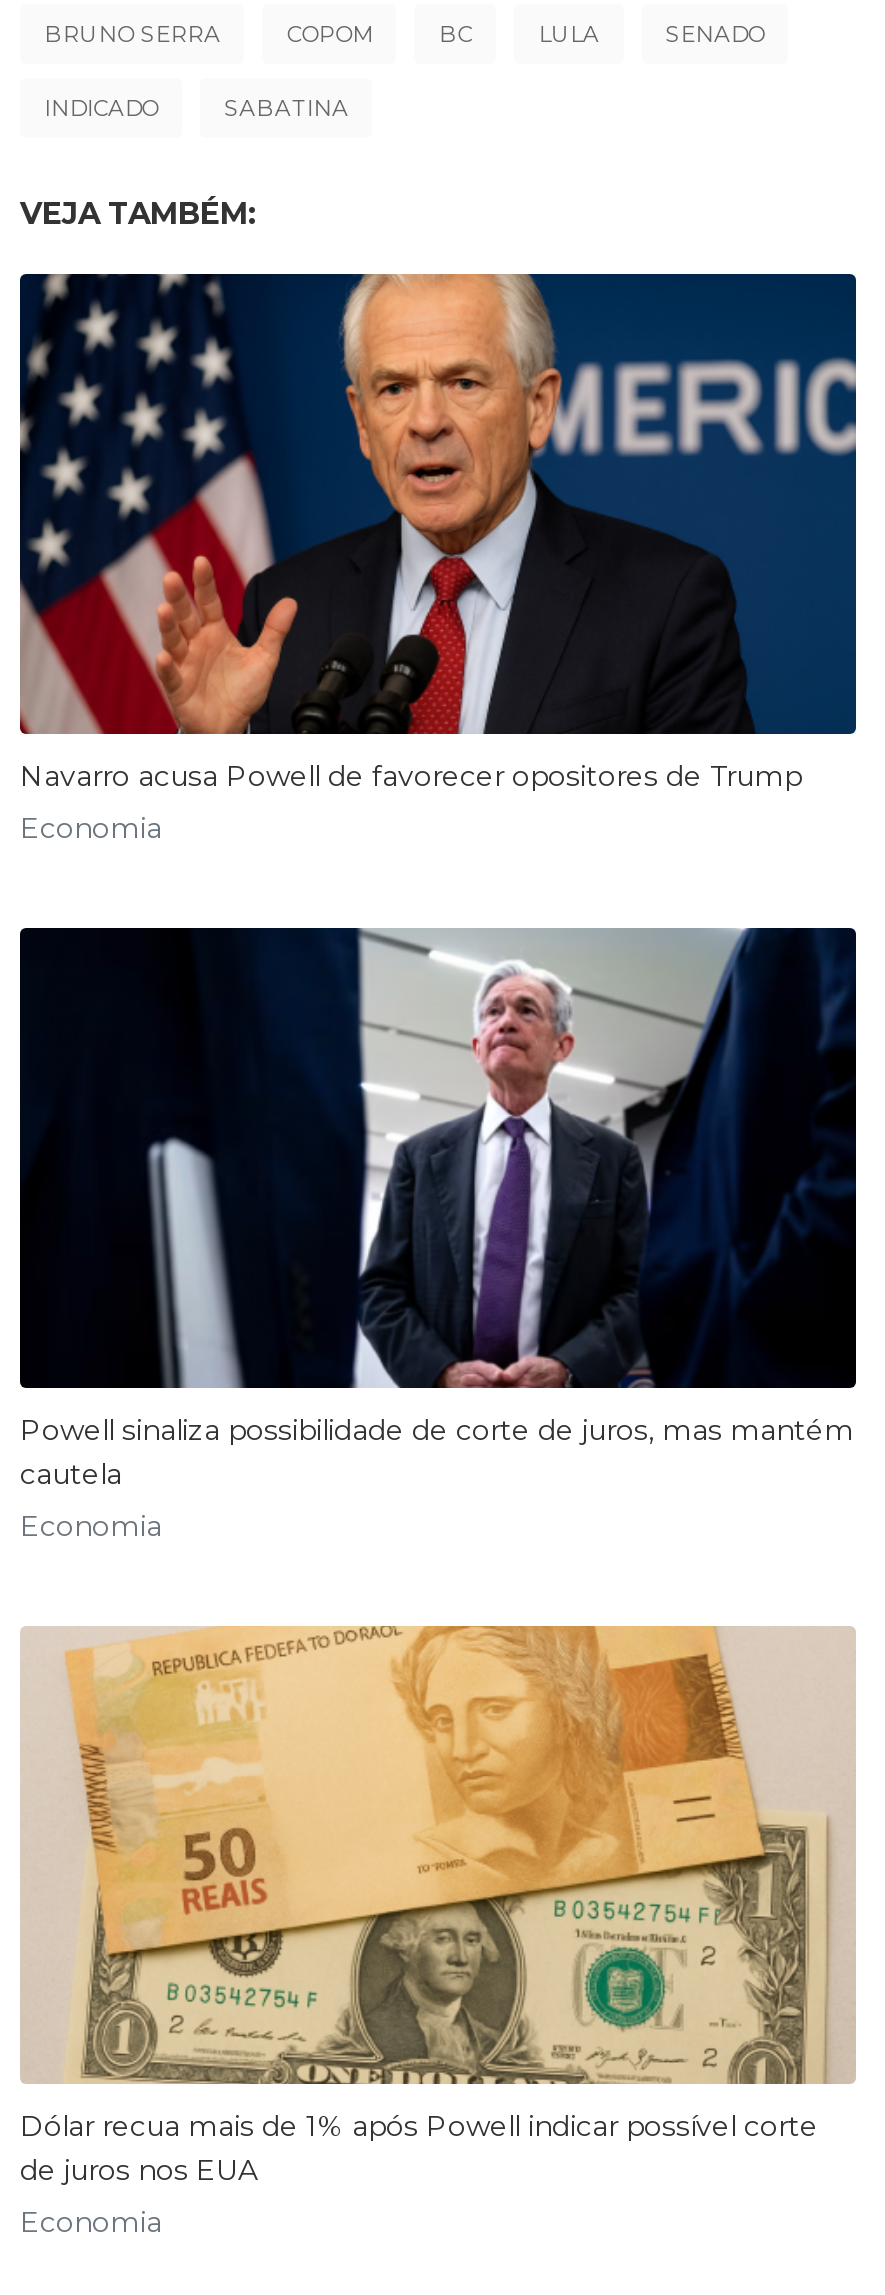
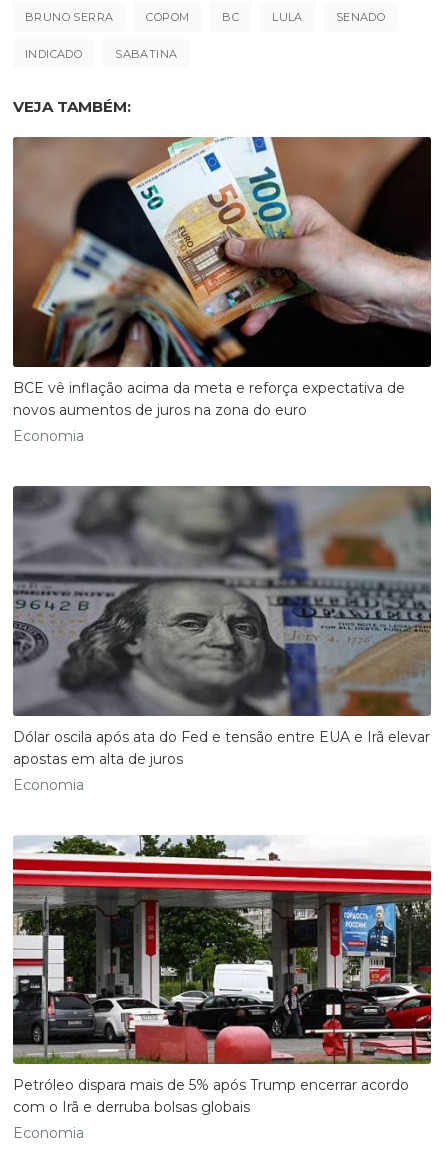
[18,272,858,793] [image] | Navarro acusa Powell de favorecer opositores de Trump -> [12,136,432,419] [image] | BCE vê inflação acima da meta e reforça expectativa de | novos aumentos de juros na zona do euro
[20,926,858,1491] [image] | Powell sinaliza possibilidade de corte de juros, mas mantém | cautela -> [12,485,432,768] [image] | Dólar oscila após ata do Fed e tensão entre EUA e Irã elevar | apostas em alta de juros
[20,1624,856,2189] [image] | Dólar recua mais de 1% após Powell indicar possível corte | de juros nos EUA -> [12,834,432,1116] [image] | Petróleo dispara mais de 5% após Trump encerrar acordo | com o Irã e derruba bolsas globais

